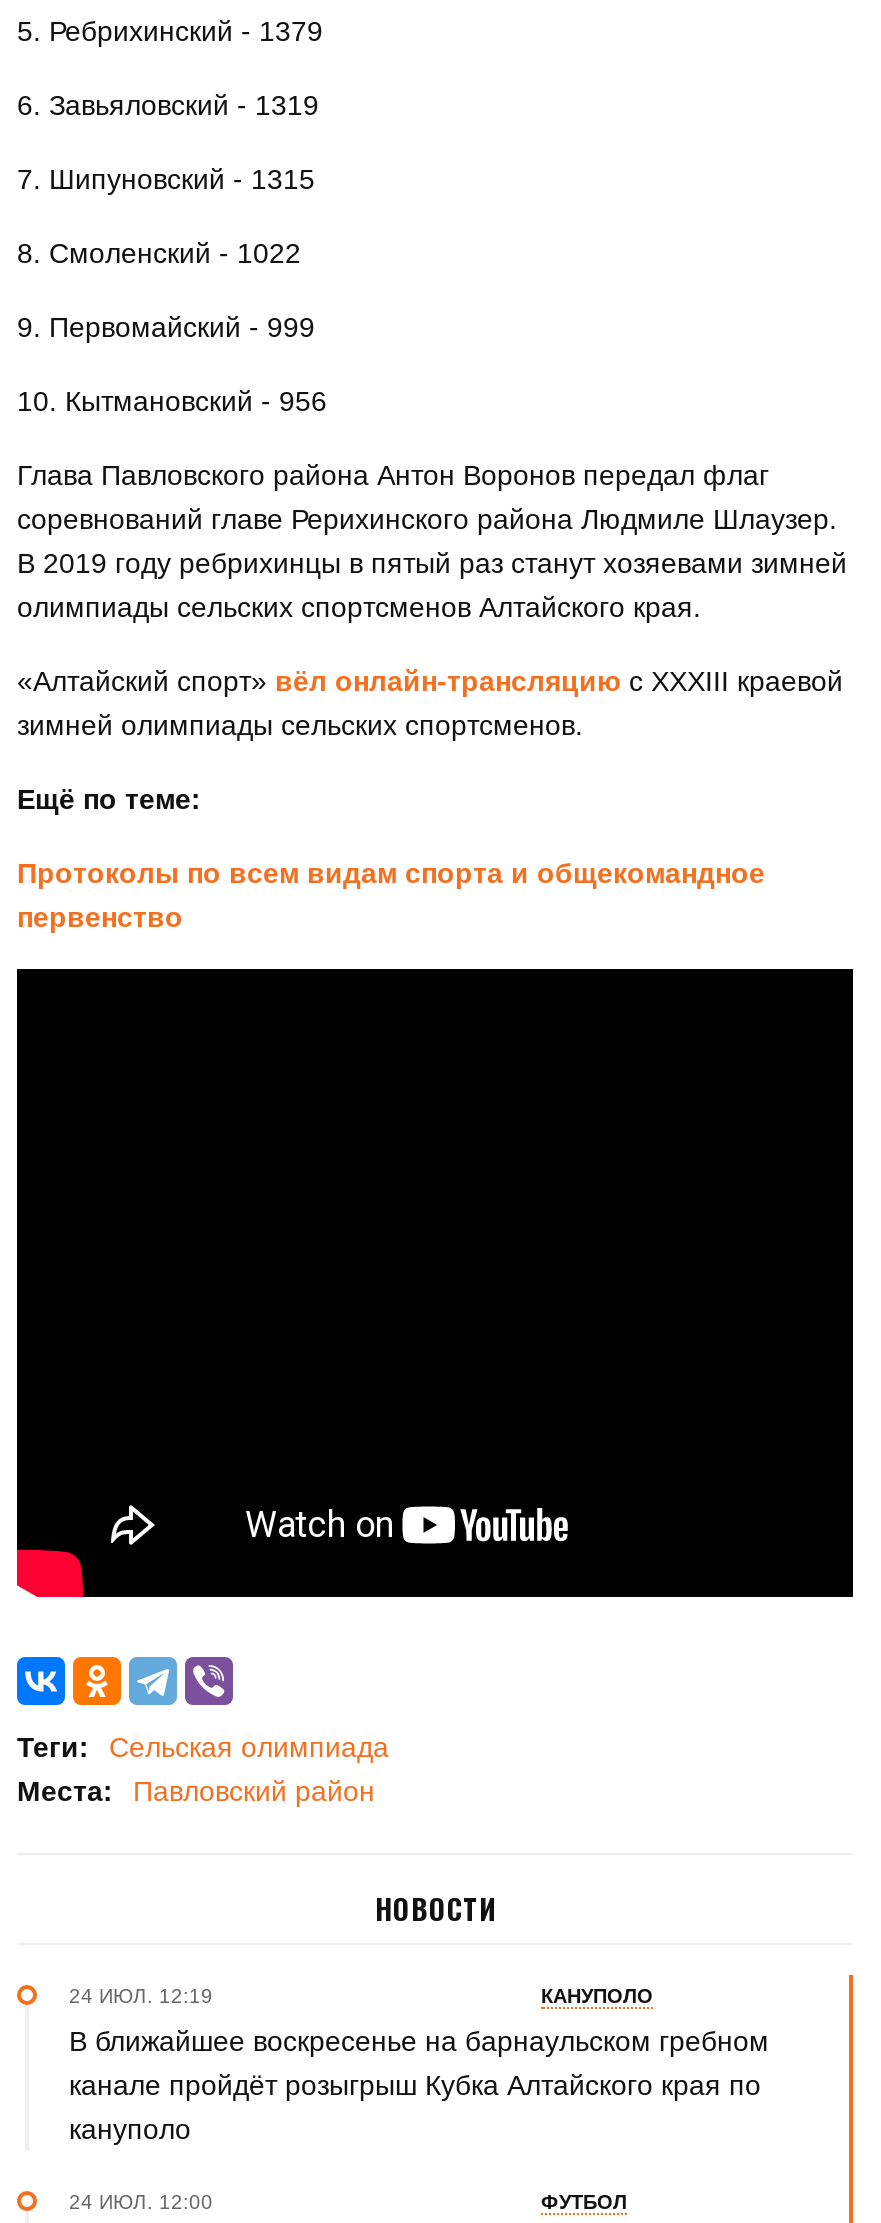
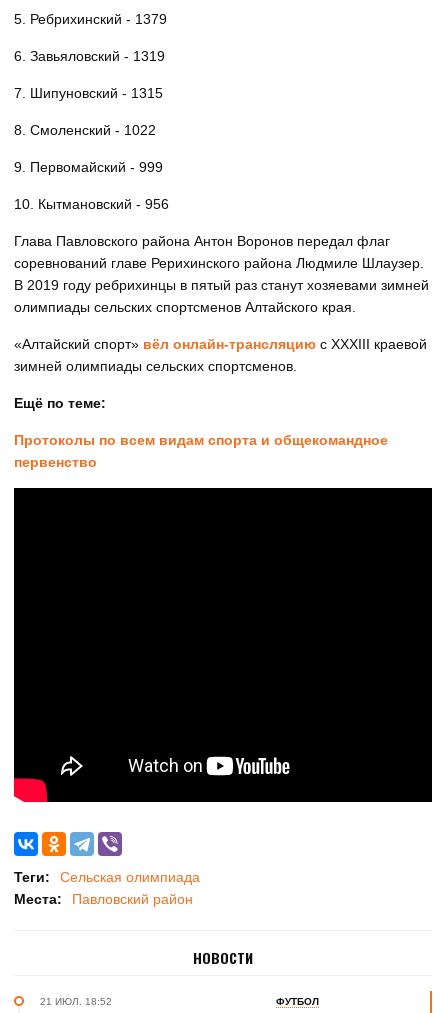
[69,1984,769,2212] 24 ИЮЛ. 12:19 | КАНУПОЛО | В ближайшее воскресенье на барнаульском гребном | канале пройдёт розыгрыш Кубка Алтайского края по | кануполо | 24 ИЮЛ. 12:00 -> [40,995,112,1006] 21 ИЮЛ. 18:52

